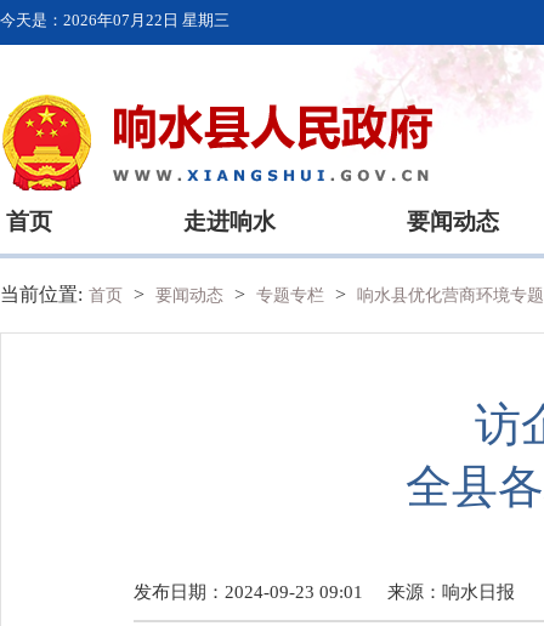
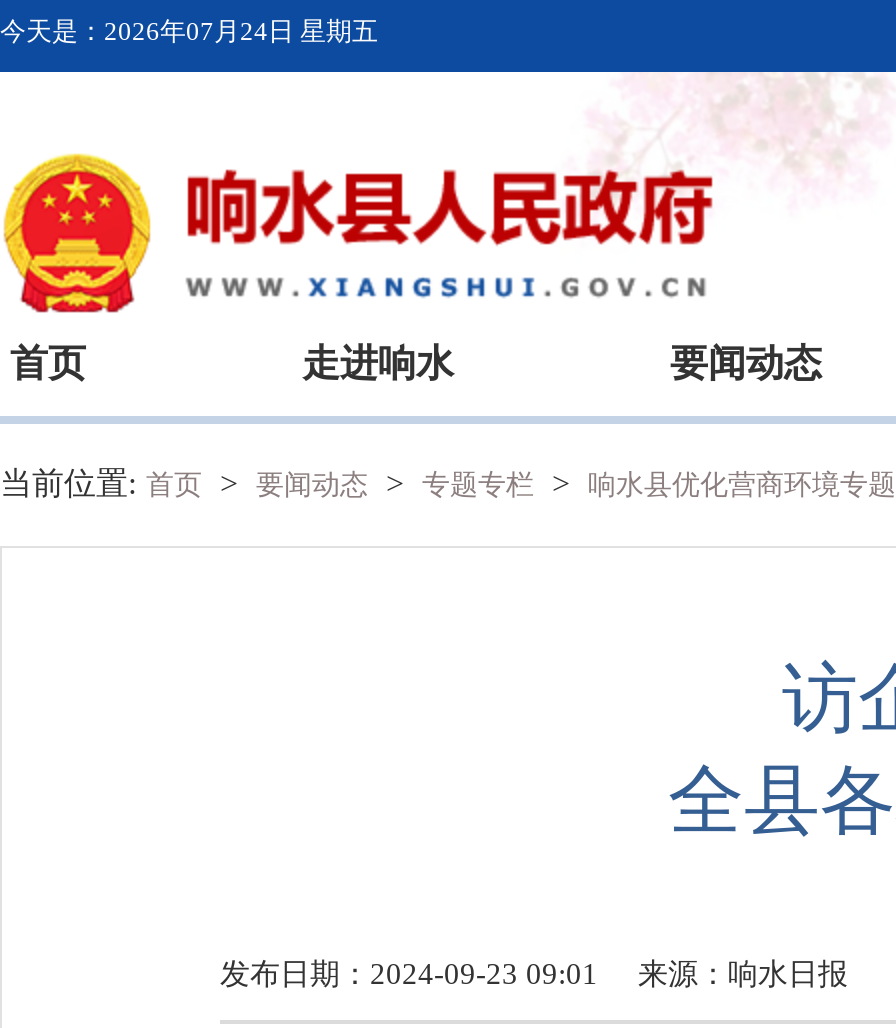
[0,11,229,29] 今天是：2026年07月22日 星期三 -> [0,16,378,46] 今天是：2026年07月24日 星期五

